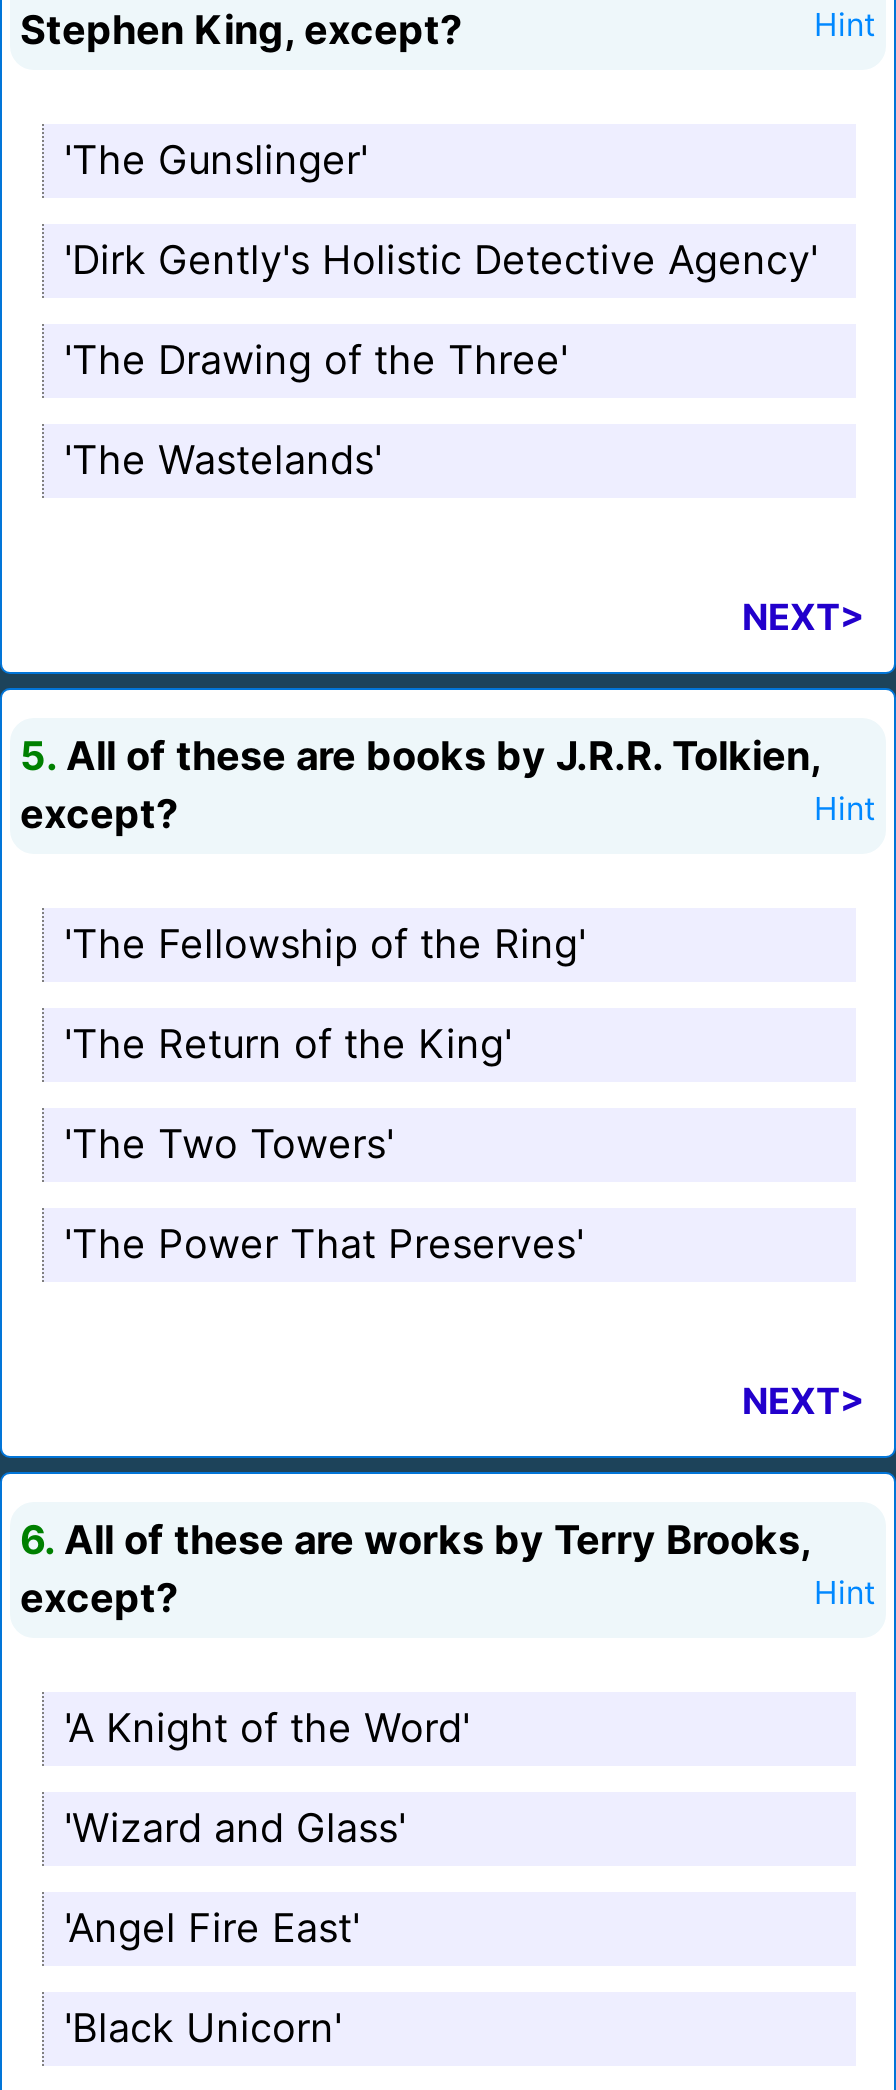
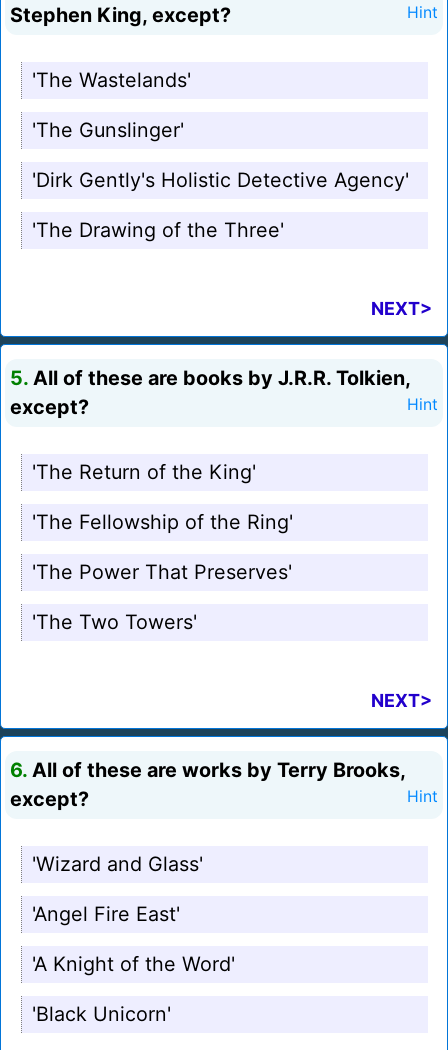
moved [64,136,818,384] -> [32,118,409,242]: 'The Gunslinger' | 'Dirk Gently's Holistic Detective Agency' | 'The Drawing of the Three'
moved [64,436,382,484] -> [32,68,191,92]: 'The Wastelands'
moved [64,920,586,968] -> [32,510,293,534]: 'The Fellowship of the Ring'
moved [64,1020,512,1068] -> [32,460,256,484]: 'The Return of the King'
moved [64,1120,394,1168] -> [32,610,197,634]: 'The Two Towers'
moved [64,1220,584,1268] -> [32,560,292,584]: 'The Power That Preserves'
moved [64,1704,470,1752] -> [32,952,235,976]: 'A Knight of the Word'
moved [64,1804,406,1952] -> [32,852,203,926]: 'Wizard and Glass' | 'Angel Fire East'

